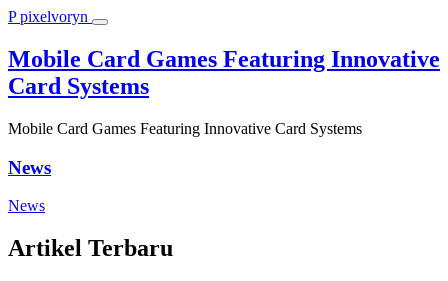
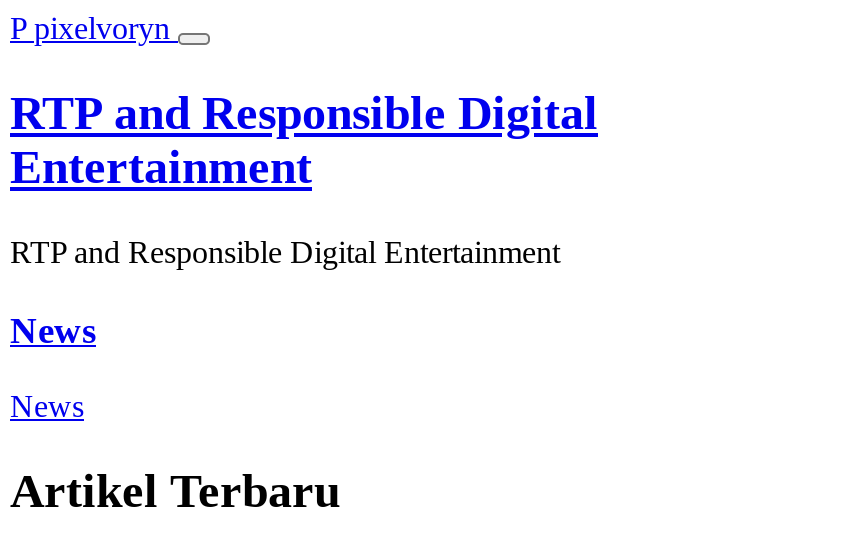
[8,46,440,99] Mobile Card Games Featuring Innovative | Card Systems -> [10,87,598,193] RTP and Responsible Digital | Entertainment
[8,120,362,137] Mobile Card Games Featuring Innovative Card Systems -> [10,235,560,269] RTP and Responsible Digital Entertainment

